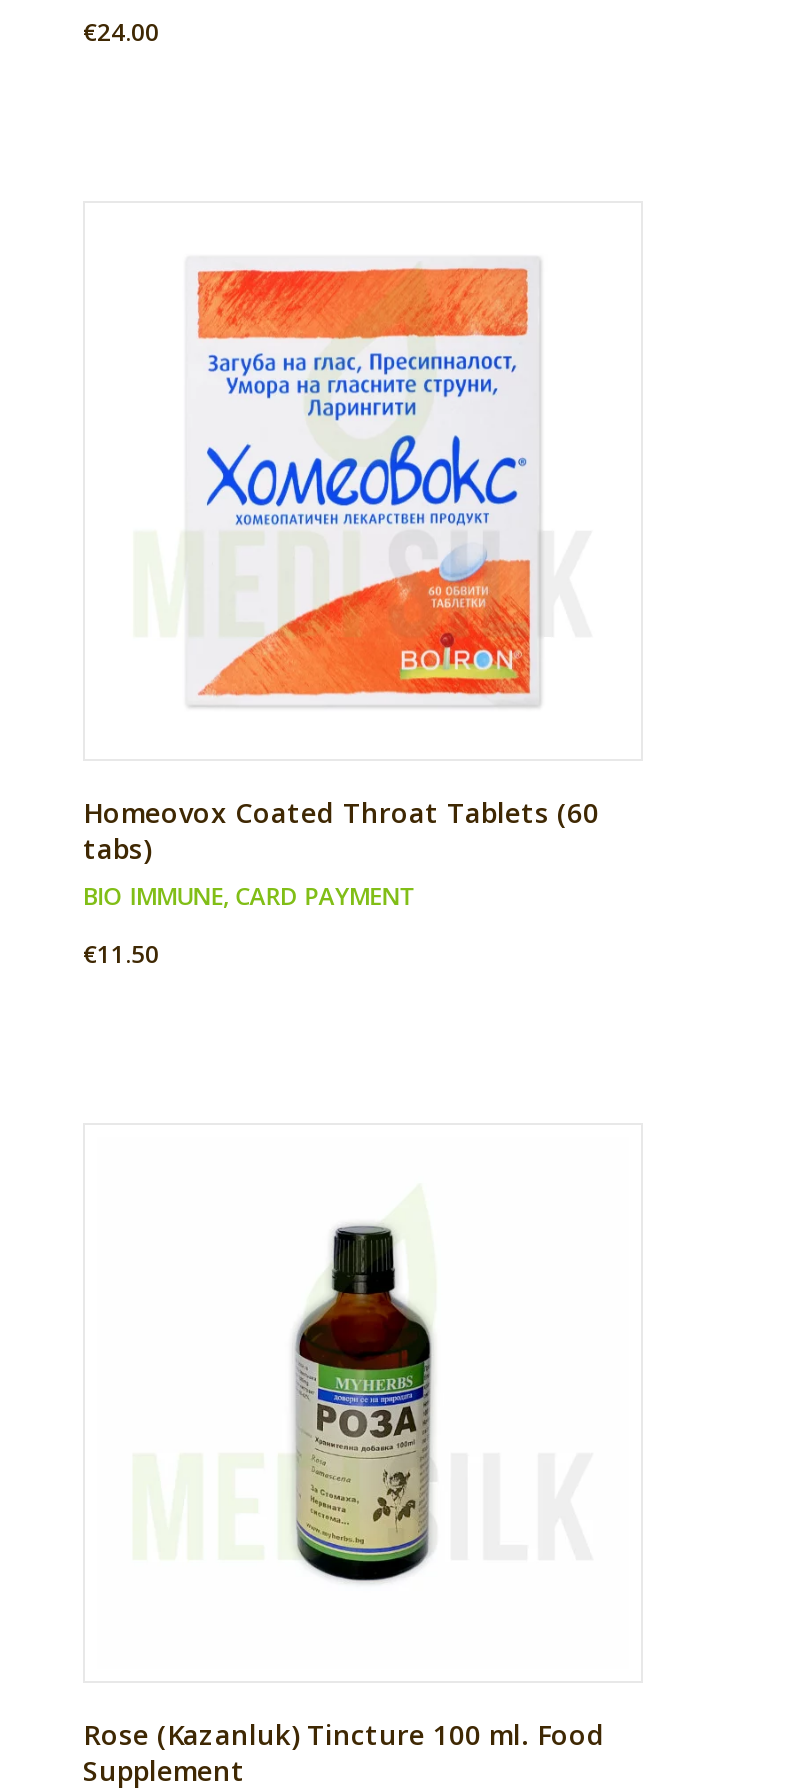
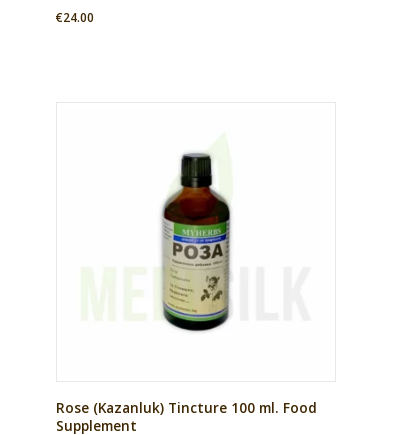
[195,265,539,707] [image] -> none
[83,792,599,972] Homeovox Coated Throat Tablets (60 | tabs) | BIO IMMUNE, CARD PAYMENT | €11.50 -> none

